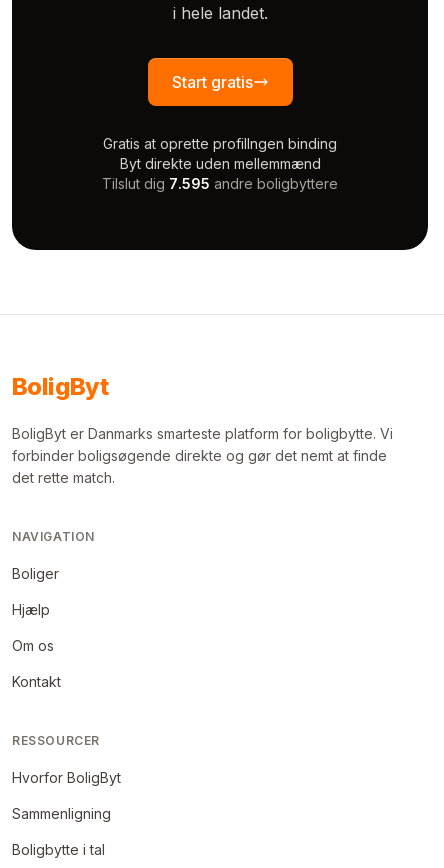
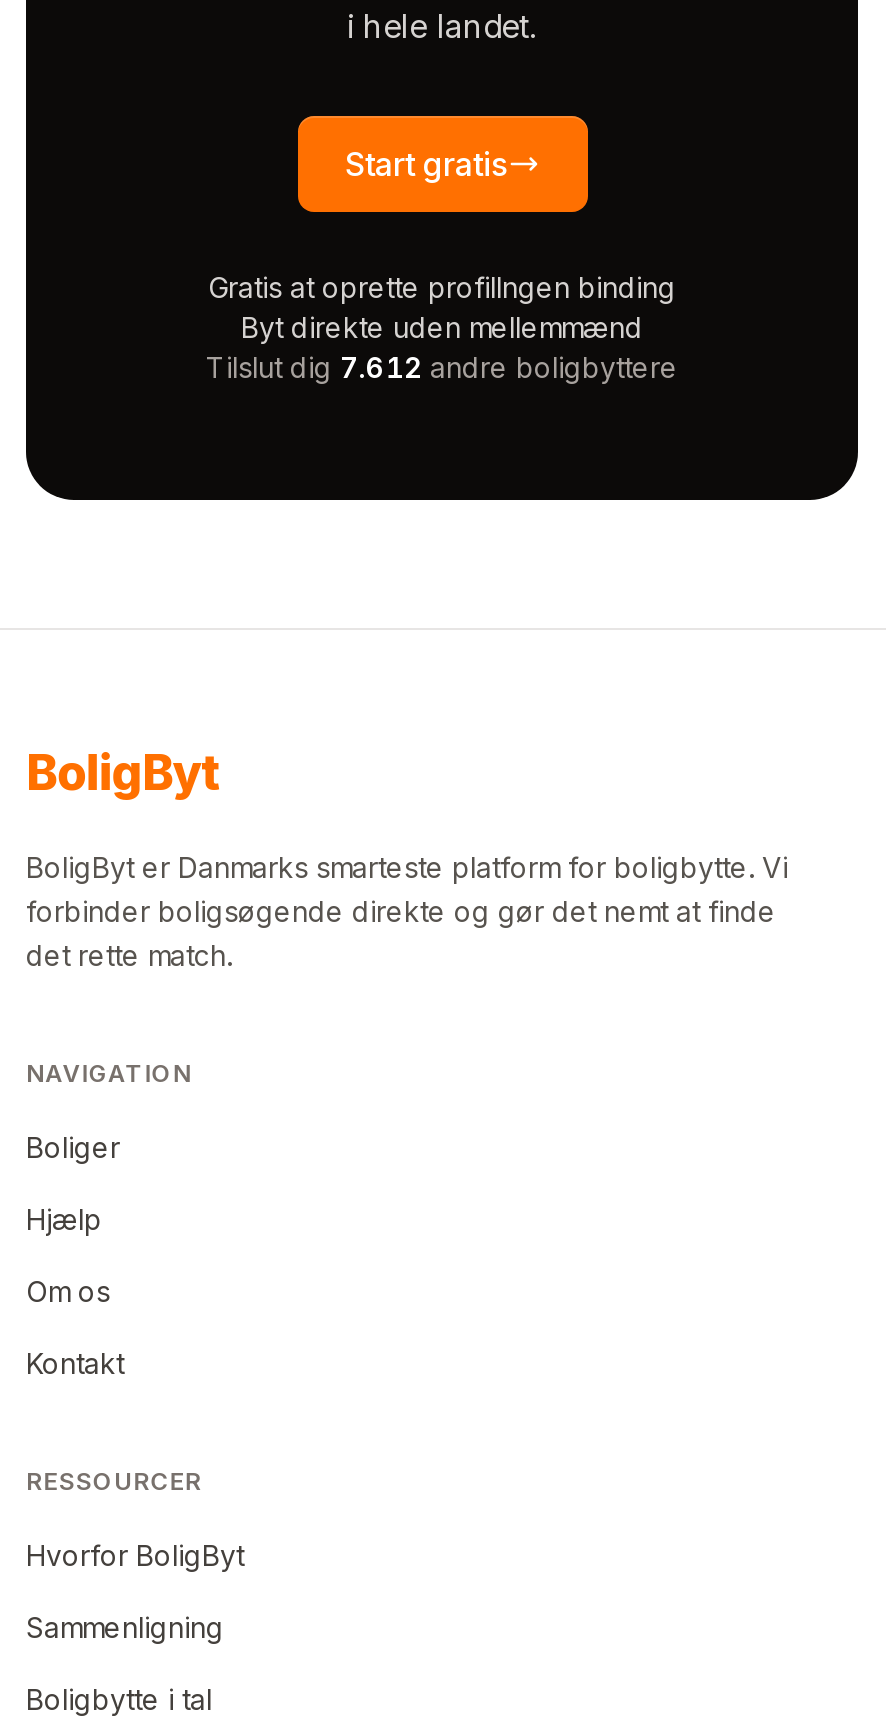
[102,175,338,192] Tilslut dig 7.595 andre boligbyttere -> [206,350,678,384] Tilslut dig 7.612 andre boligbyttere

